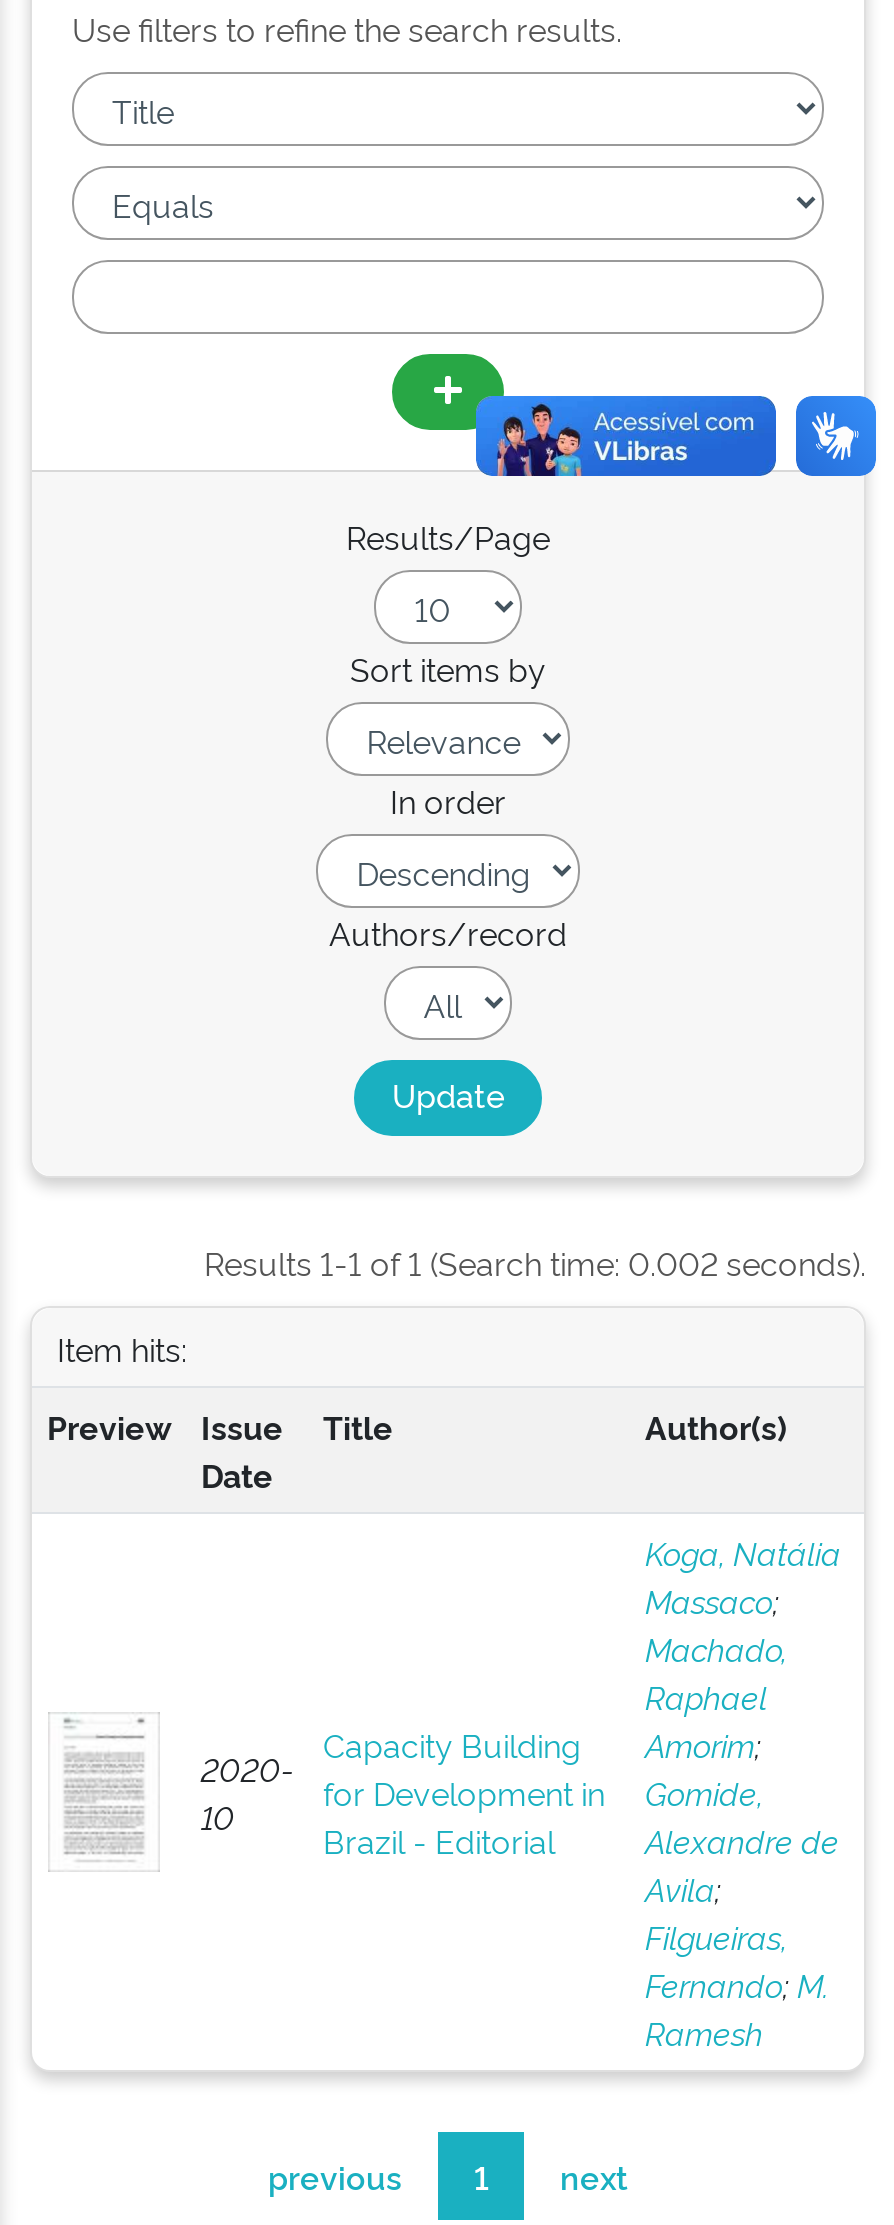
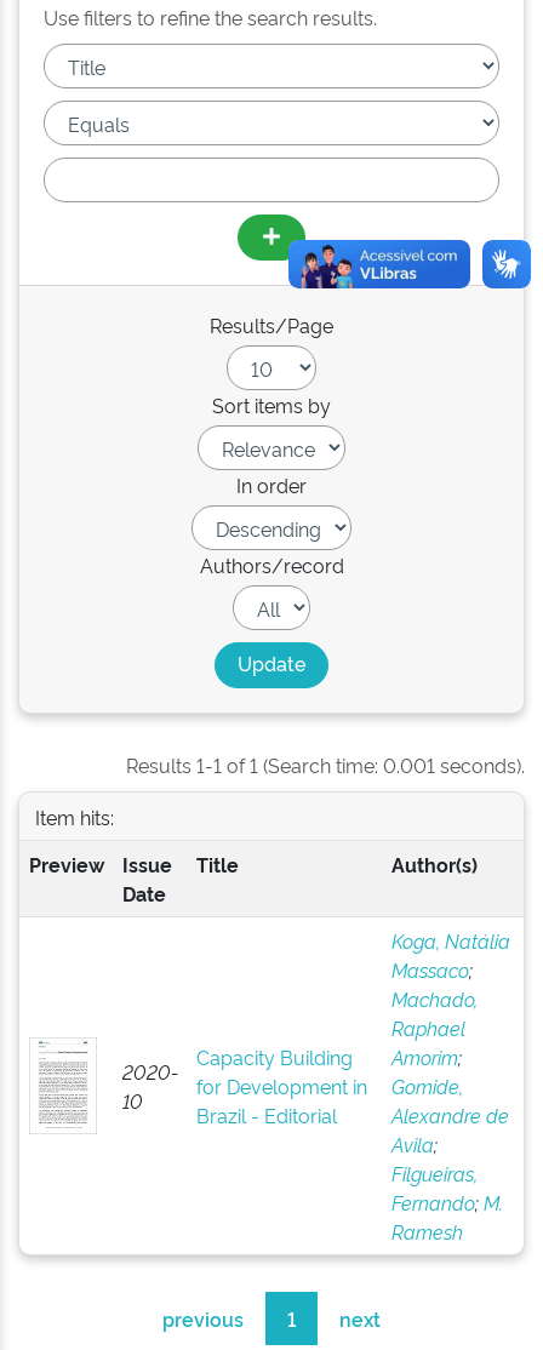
[204,1240,866,1284] Results 1-1 of 1 (Search time: 0.002 seconds). -> [126,751,525,778] Results 1-1 of 1 (Search time: 0.001 seconds).

